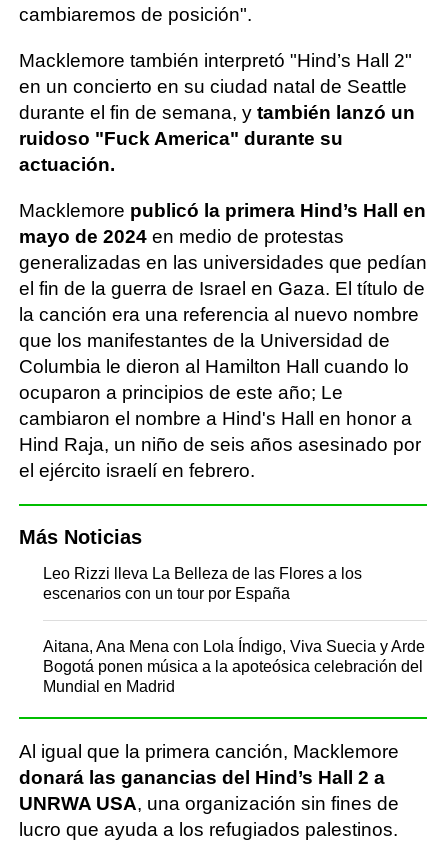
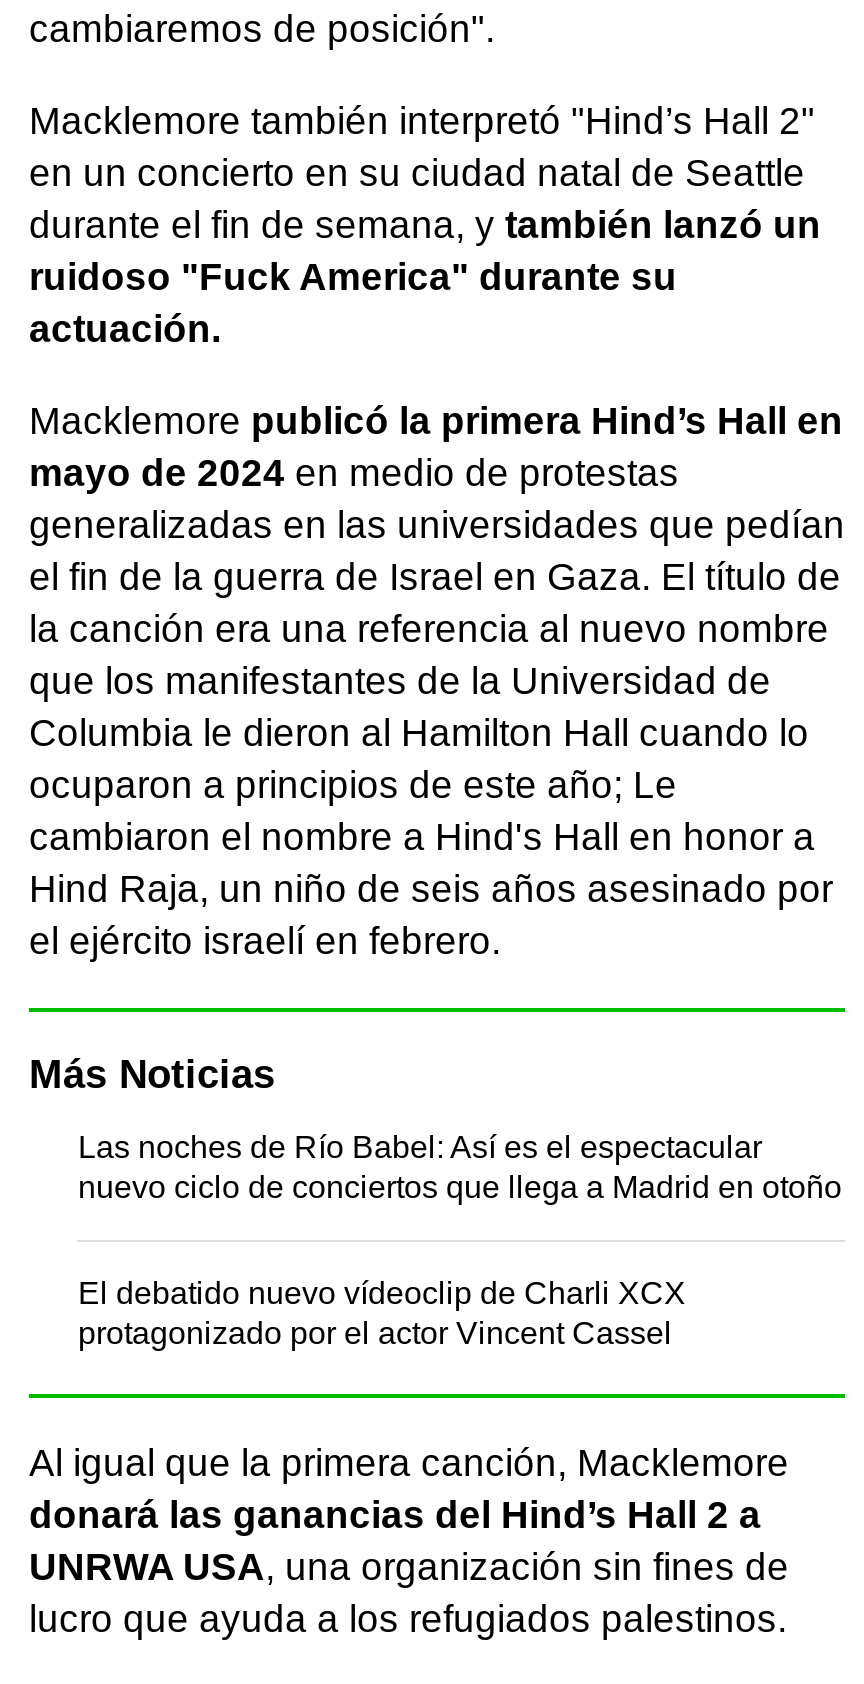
[43,564,362,601] Leo Rizzi lleva La Belleza de las Flores a los | escenarios con un tour por España -> [78,1129,842,1203] Las noches de Río Babel: Así es el espectacular | nuevo ciclo de conciertos que llega a Madrid en otoño
[43,637,425,694] Aitana, Ana Mena con Lola Índigo, Viva Suecia y Arde | Bogotá ponen música a la apoteósica celebración del | Mundial en Madrid -> [78,1275,686,1349] El debatido nuevo vídeoclip de Charli XCX | protagonizado por el actor Vincent Cassel

